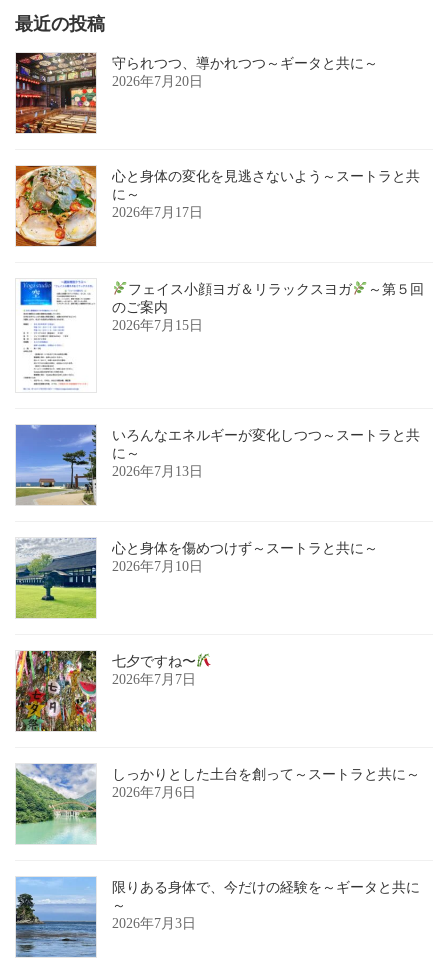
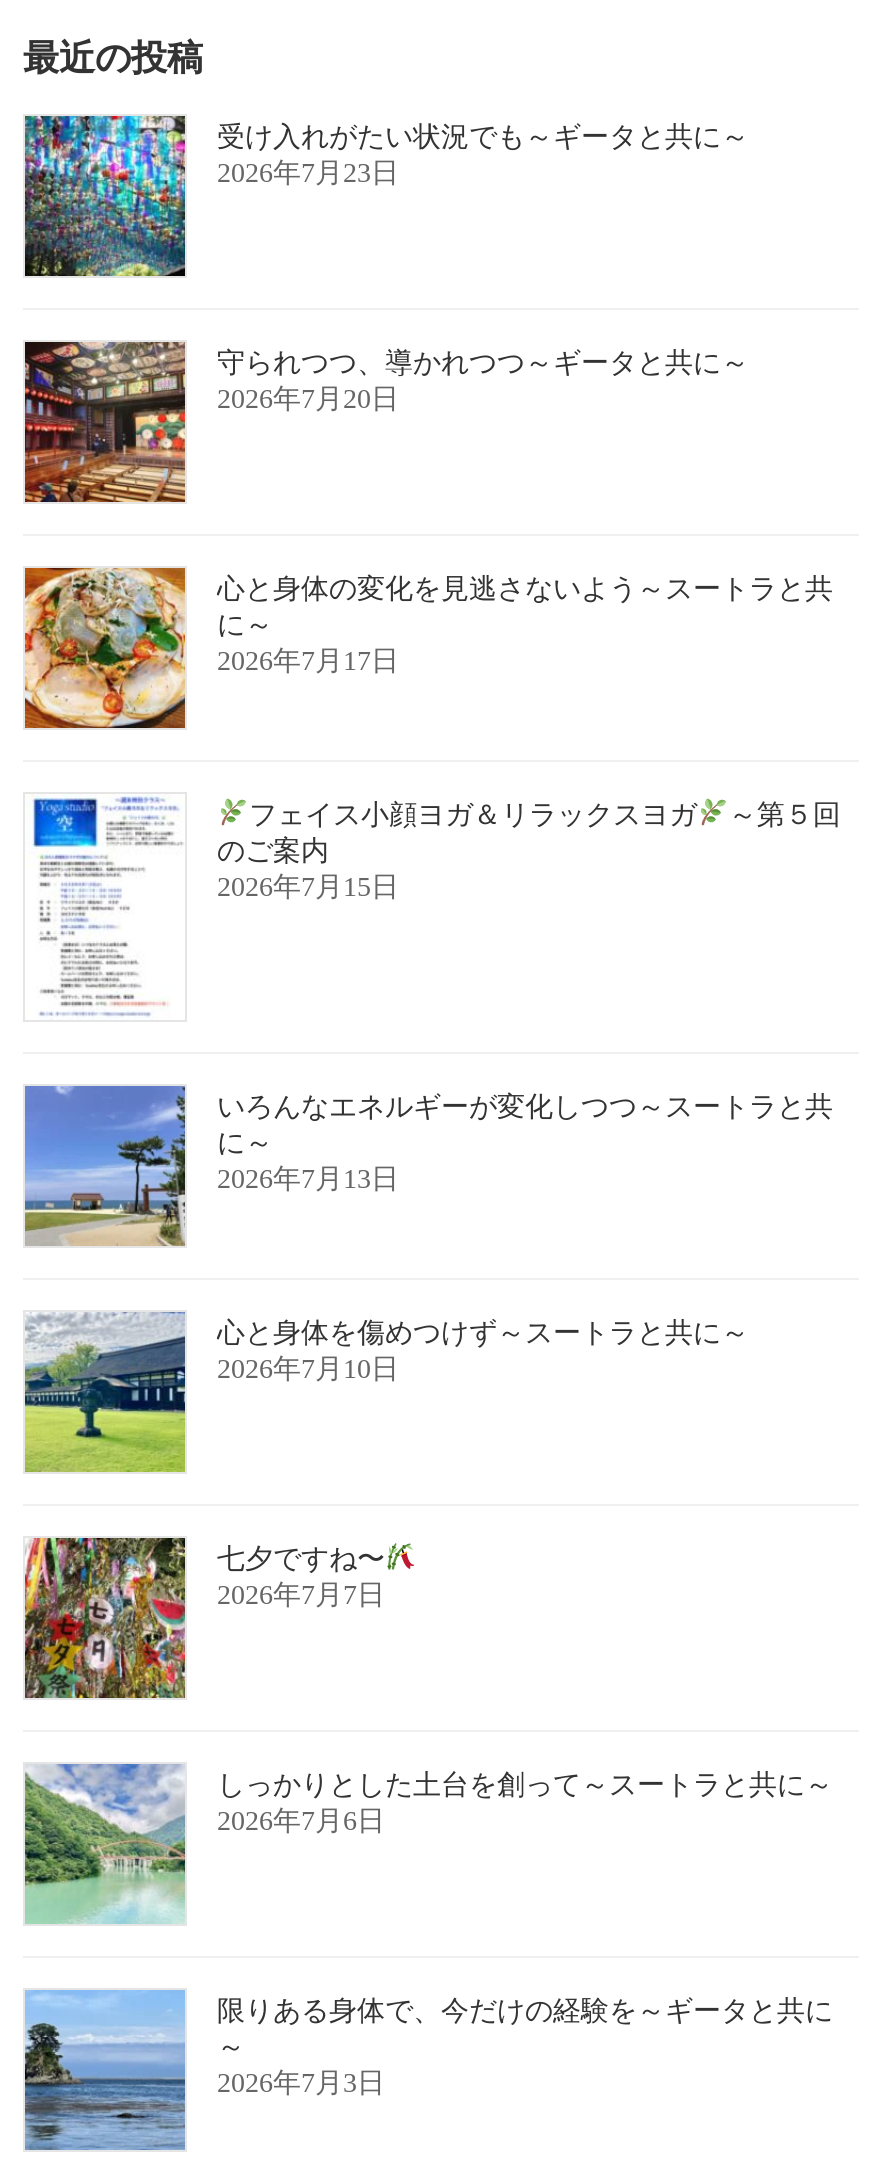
none -> [23,114,749,276] [image] | 受け入れがたい状況でも～ギータと共に～ | 2026年7月23日

